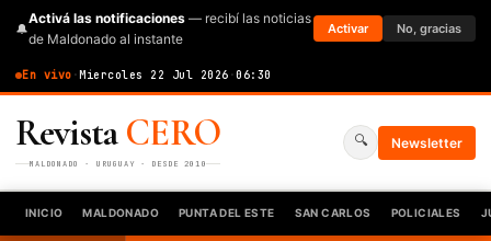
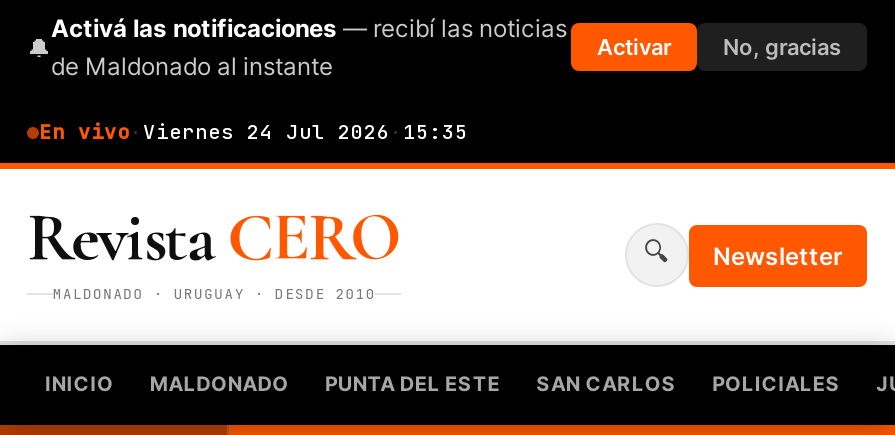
[22,68,271,82] En vivo · Miercoles 22 Jul 2026 · 06:30 -> [39,119,468,145] En vivo · Viernes 24 Jul 2026 · 15:35

